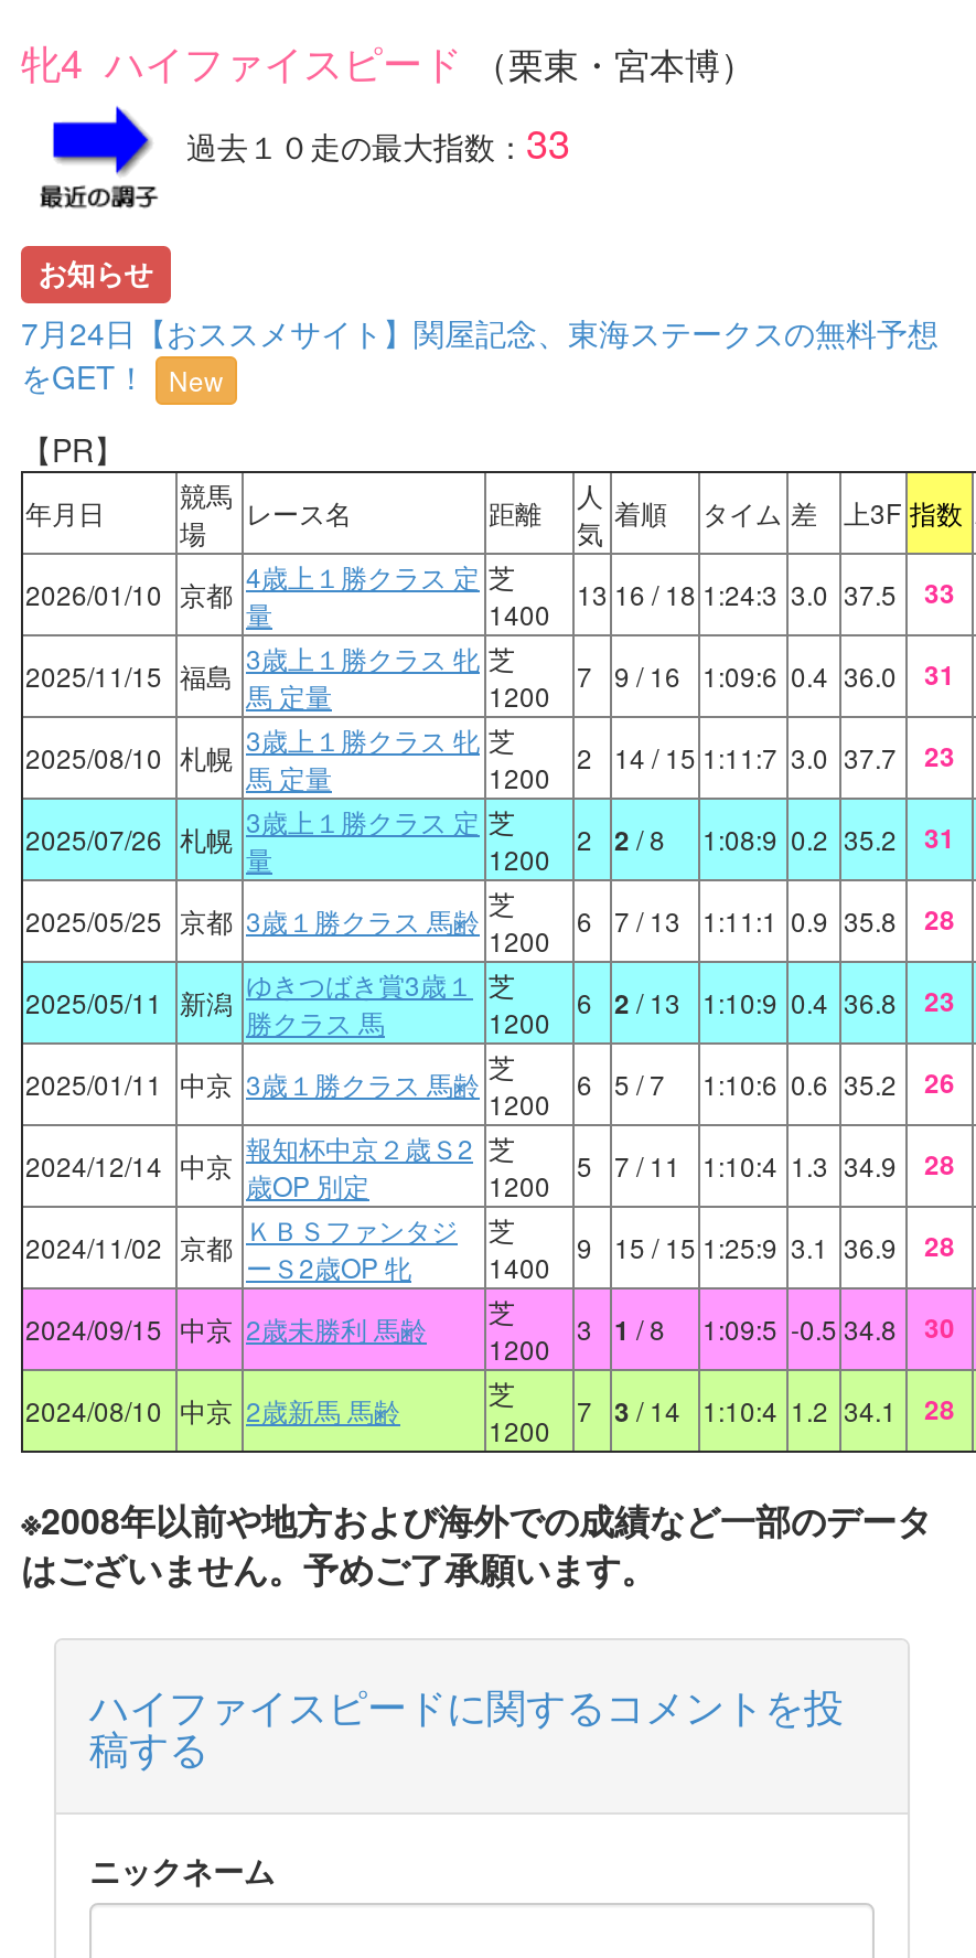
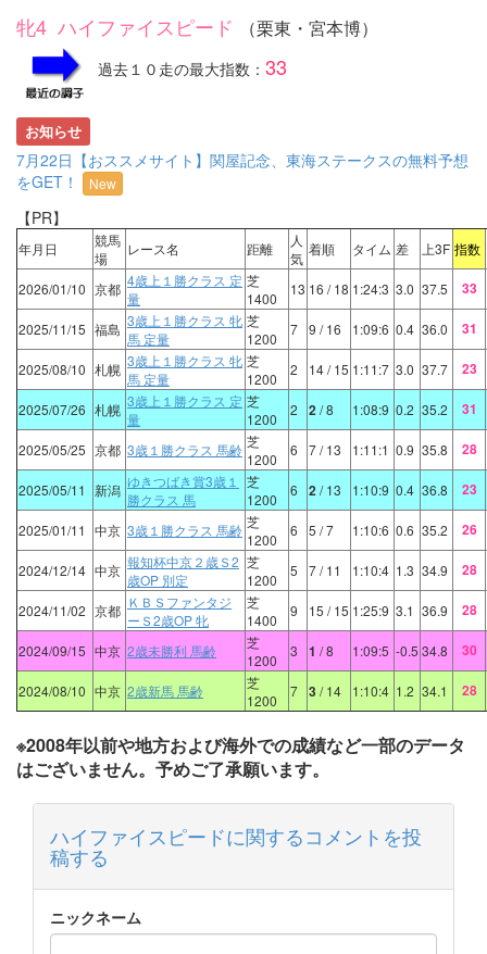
[21,310,939,354] 7月24日【おススメサイト】関屋記念、東海ステークスの無料予想 -> [16,149,469,171] 7月22日【おススメサイト】関屋記念、東海ステークスの無料予想

